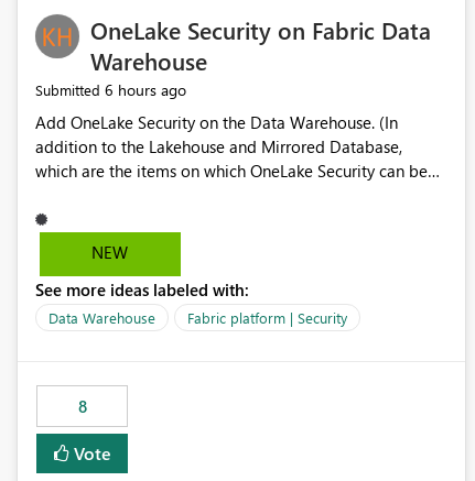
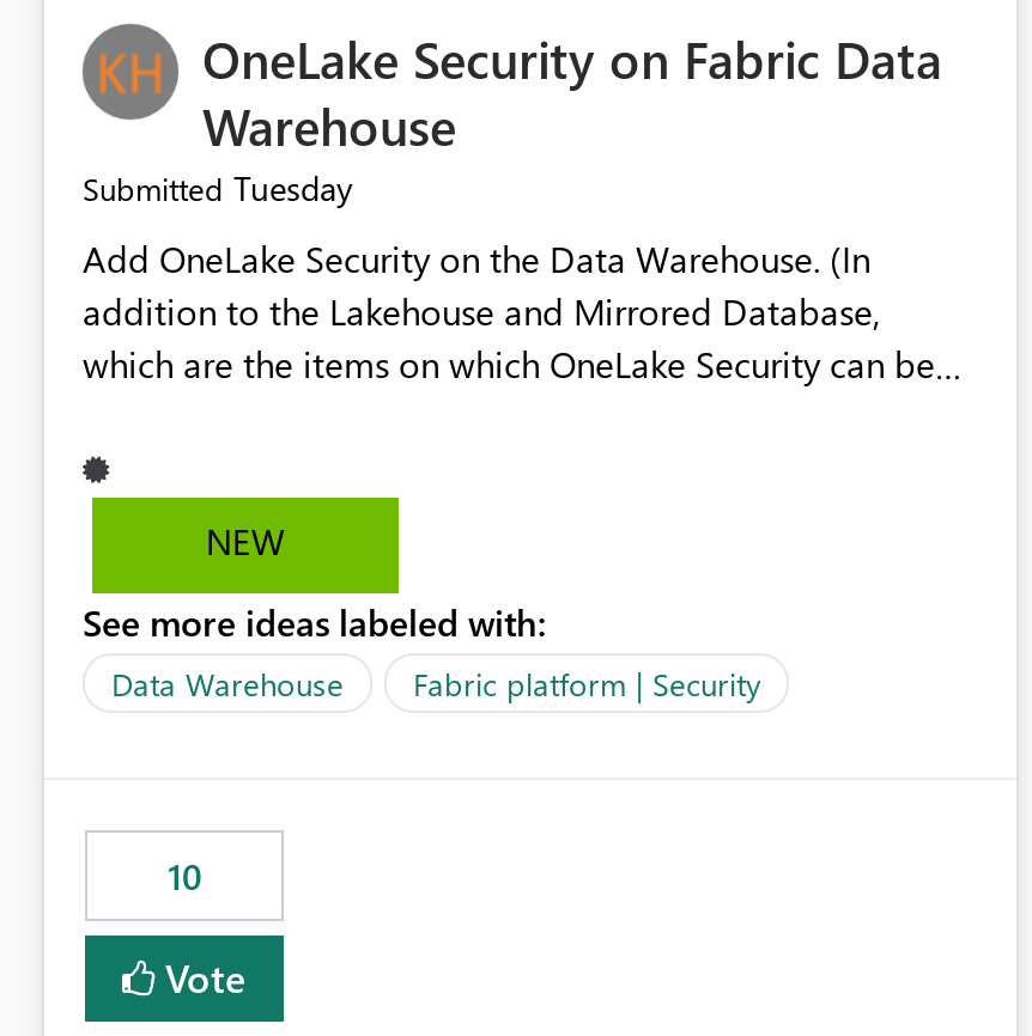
[35,80,186,101] Submitted 6 hours ago -> [83,166,353,212] Submitted Tuesday
[78,396,87,418] 8 -> [168,853,201,901] 10

